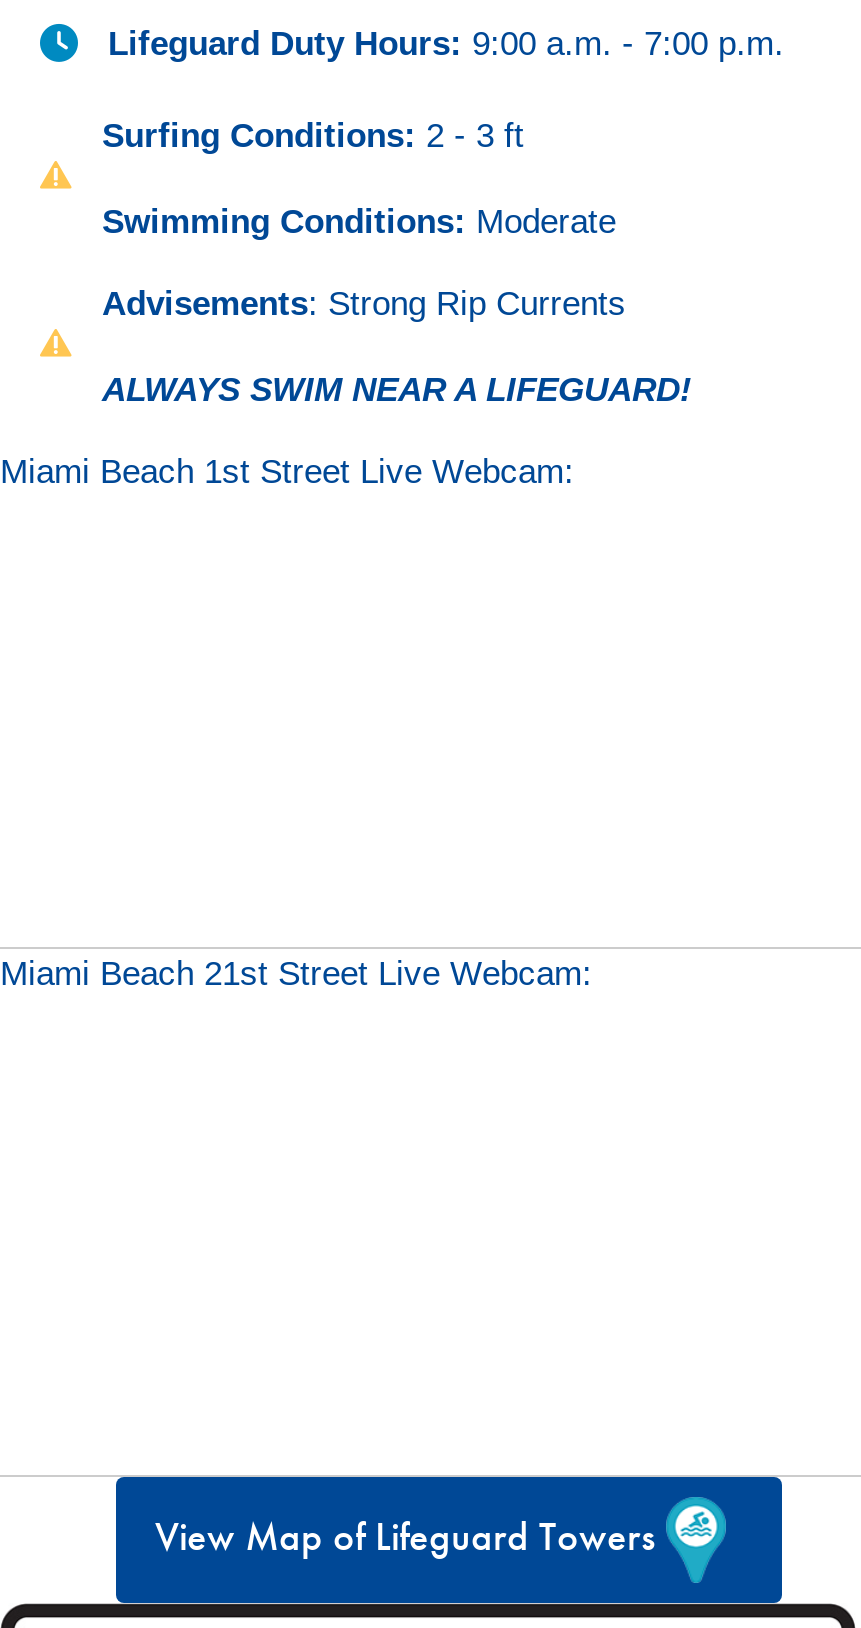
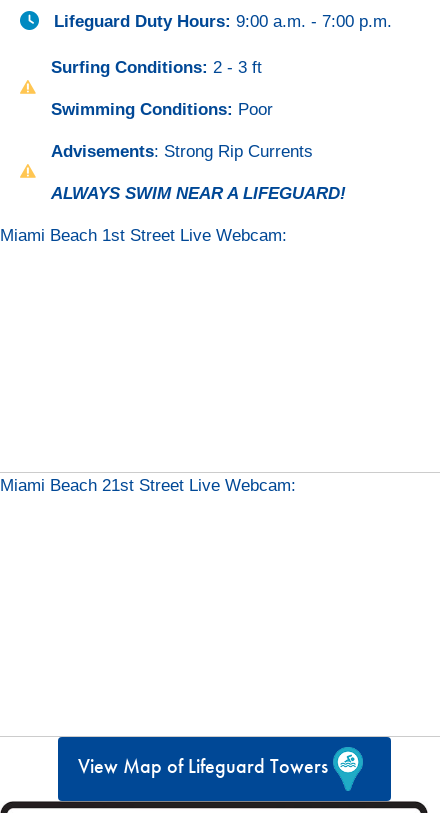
[102,202,616,240] Swimming Conditions: Moderate -> [51,100,273,119] Swimming Conditions: Poor

